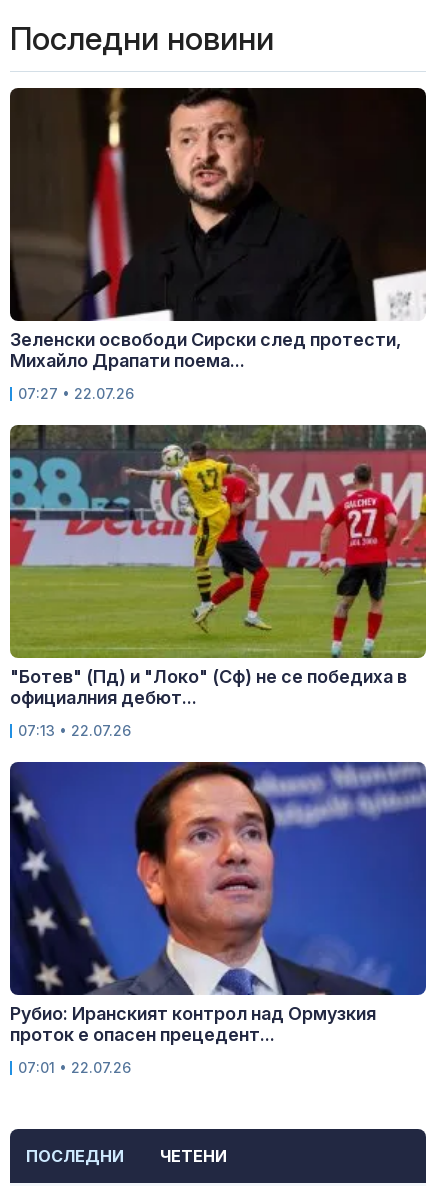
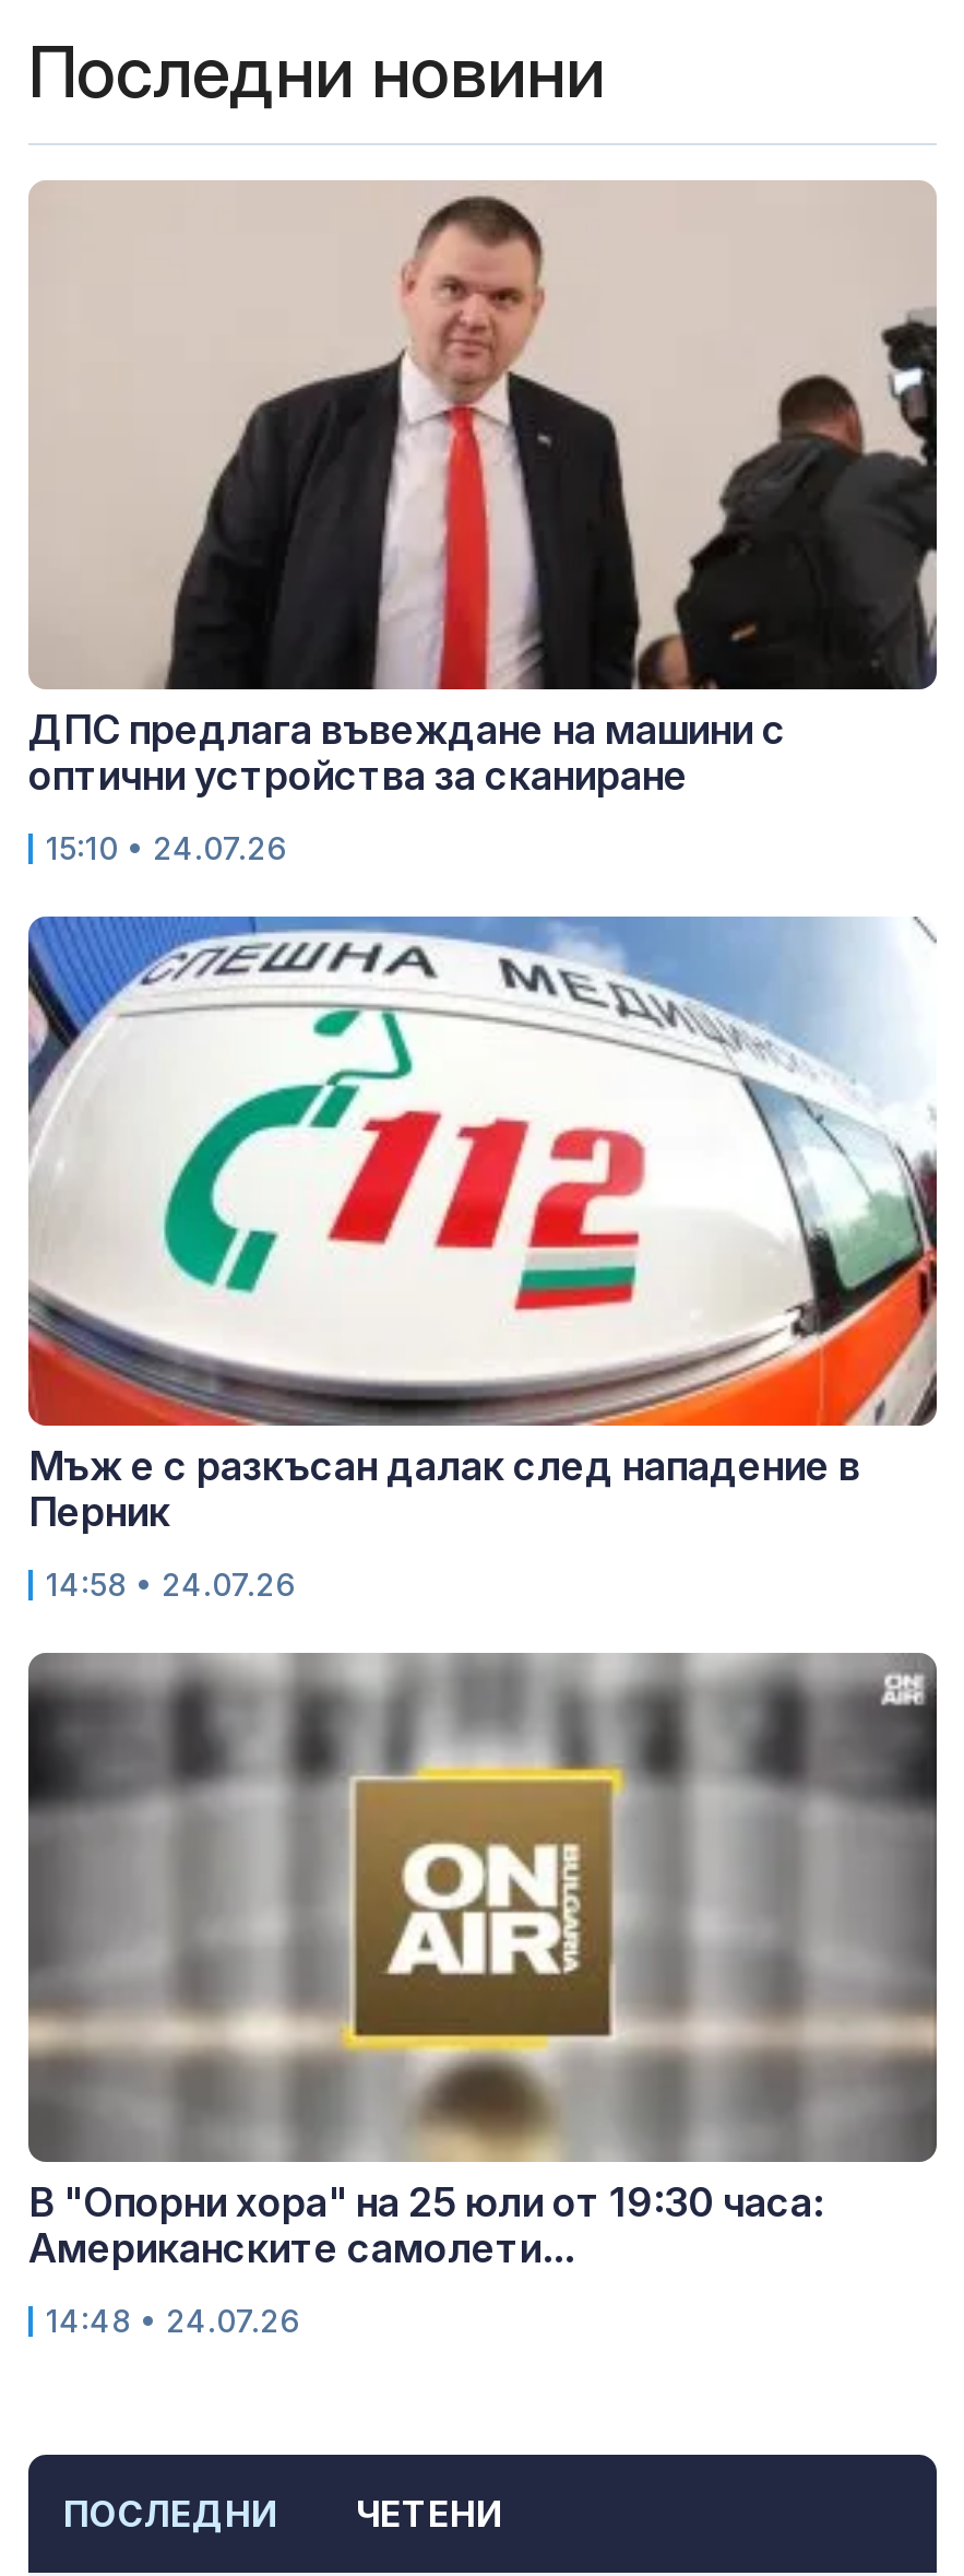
[9,87,427,371] [image] | Зеленски освободи Сирски след протести, | Михайло Драпати поема... -> [28,180,939,798] [image] | ДПС предлага въвеждане на машини с | оптични устройства за сканиране
[18,385,134,402] 07:27 • 22.07.26 -> [46,829,286,866] 15:10 • 24.07.26
[9,424,427,708] [image] | "Ботев" (Пд) и "Локо" (Сф) не се победиха в | официалния дебют... -> [26,914,939,1535] [image] | Мъж е с разкъсан далак след нападение в | Перник
[18,722,131,739] 07:13 • 22.07.26 -> [46,1565,295,1603] 14:58 • 24.07.26
[9,761,427,1045] [image] | Рубио: Иранският контрол над Ормузкия | проток е опасен прецедент... -> [26,1651,939,2272] [image] | В "Опорни хора" на 25 юли от 19:30 часа: | Американските самолети...
[18,1059,131,1076] 07:01 • 22.07.26 -> [46,2302,299,2340] 14:48 • 24.07.26

